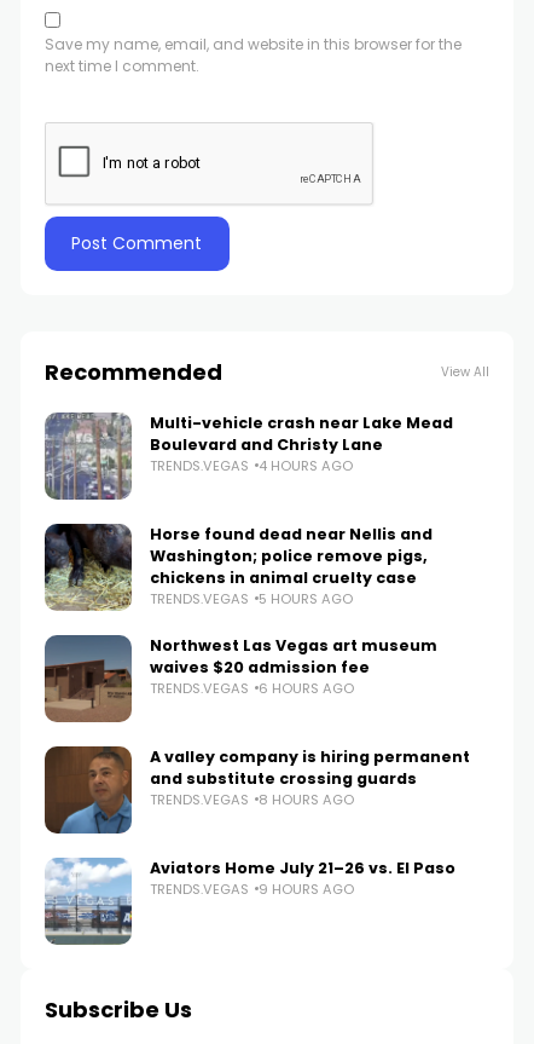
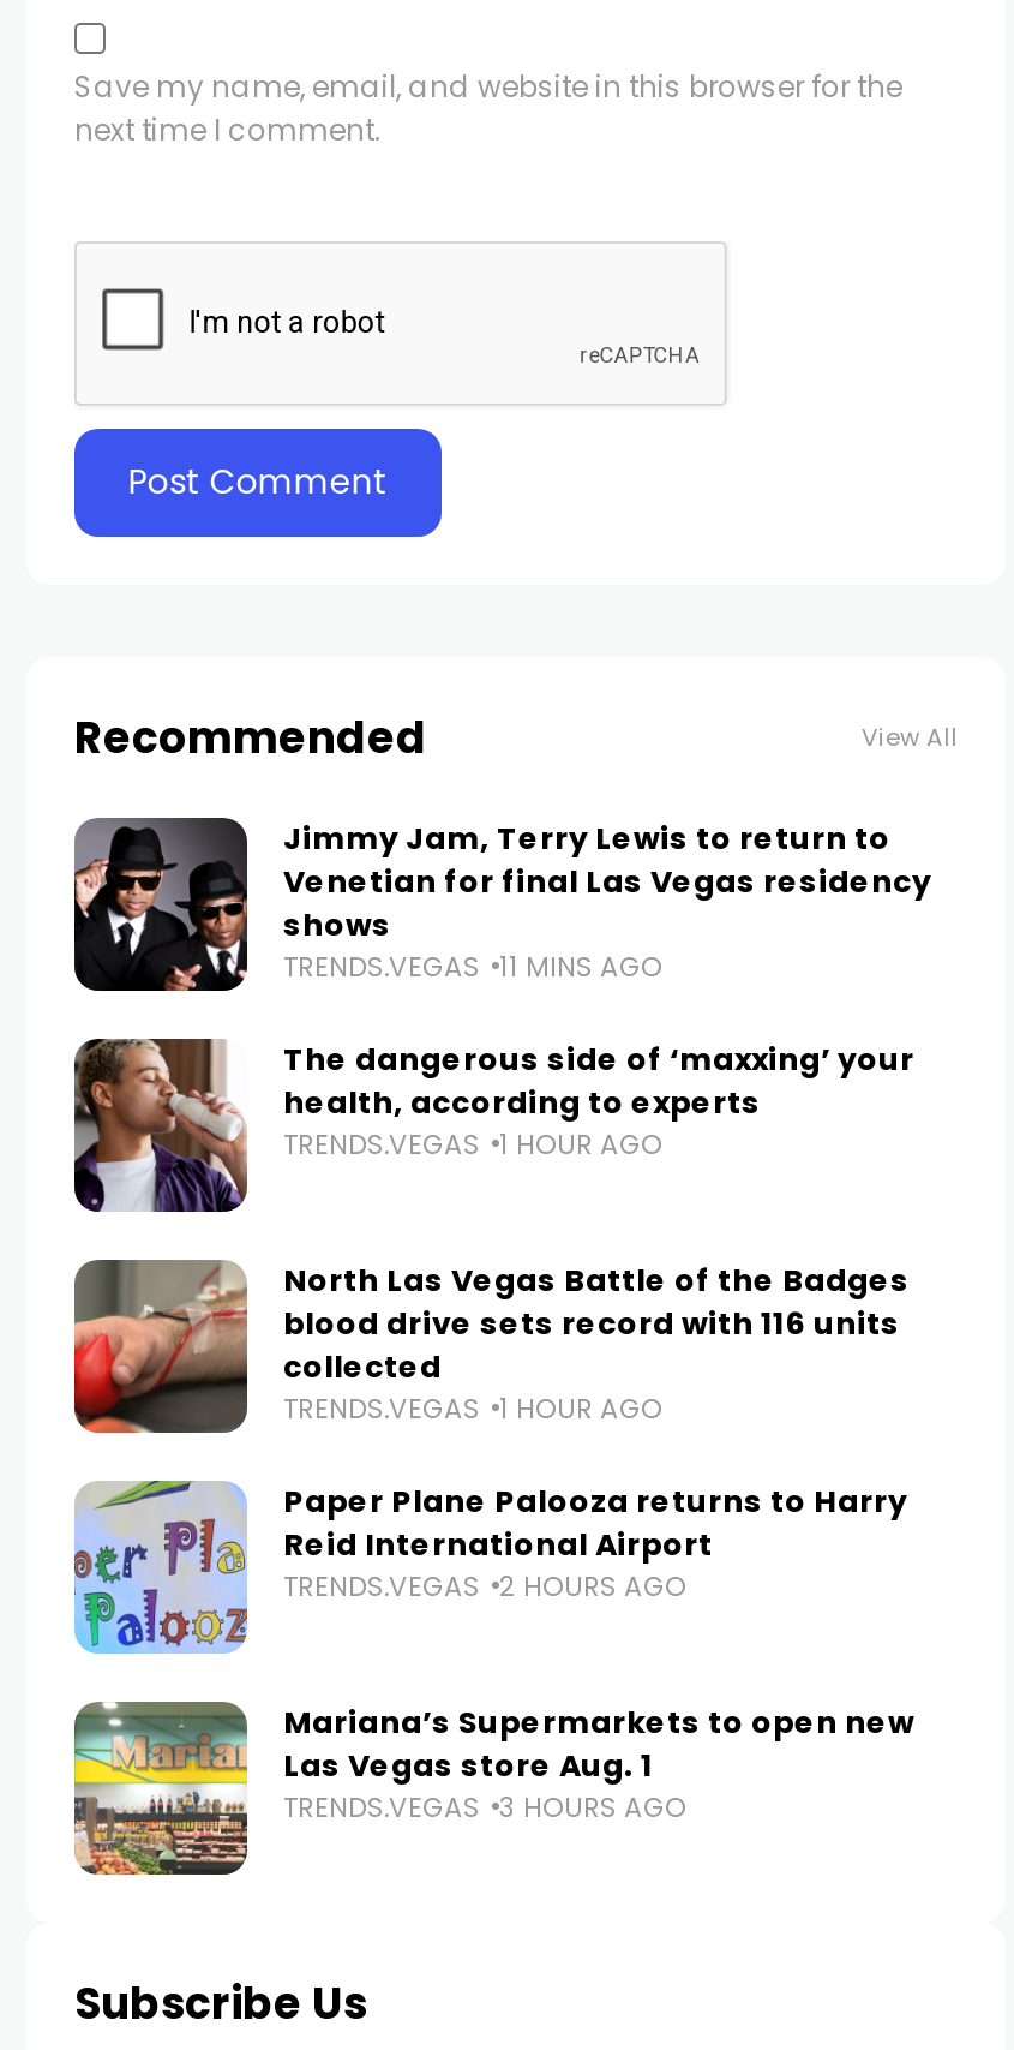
[43,412,453,501] [image] | Multi-vehicle crash near Lake Mead | Boulevard and Christy Lane | TRENDS.VEGAS 4 HOURS AGO -> [72,817,931,993] [image] | Jimmy Jam, Terry Lewis to return to | Venetian for final Las Vegas residency | shows | TRENDS.VEGAS 11 MINS AGO
[45,523,433,612] [image] | Horse found dead near Nellis and | Washington; police remove pigs, | chickens in animal cruelty case | TRENDS.VEGAS 5 HOURS AGO -> [72,1036,914,1214] [image] | The dangerous side of ‘maxxing’ your | health, according to experts | TRENDS.VEGAS 1 HOUR AGO
[43,635,437,722] [image] | Northwest Las Vegas art museum | waives $20 admission fee | TRENDS.VEGAS 6 HOURS AGO -> [72,1259,910,1433] [image] | North Las Vegas Battle of the Badges | blood drive sets record with 116 units | collected | TRENDS.VEGAS 1 HOUR AGO
[43,745,470,835] [image] | A valley company is hiring permanent | and substitute crossing guards | TRENDS.VEGAS 8 HOURS AGO -> [74,1478,907,1654] [image] | Paper Plane Palooza returns to Harry | Reid International Airport | TRENDS.VEGAS 2 HOURS AGO
[43,856,455,946] [image] | Aviators Home July 21–26 vs. El Paso | TRENDS.VEGAS 9 HOURS AGO -> [72,1699,914,1877] [image] | Mariana’s Supermarkets to open new | Las Vegas store Aug. 1 | TRENDS.VEGAS 3 HOURS AGO

